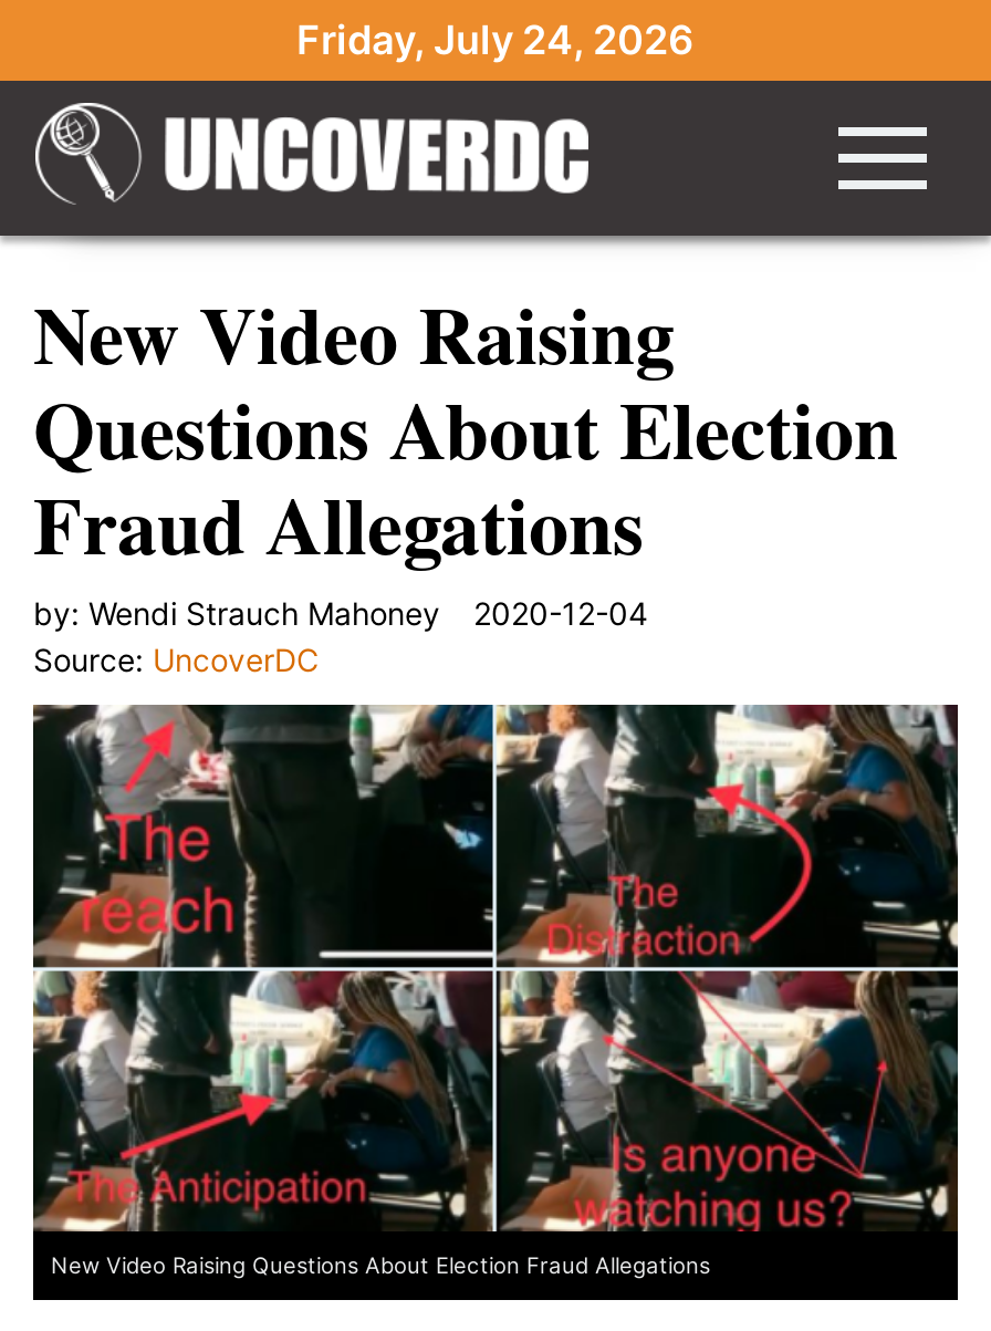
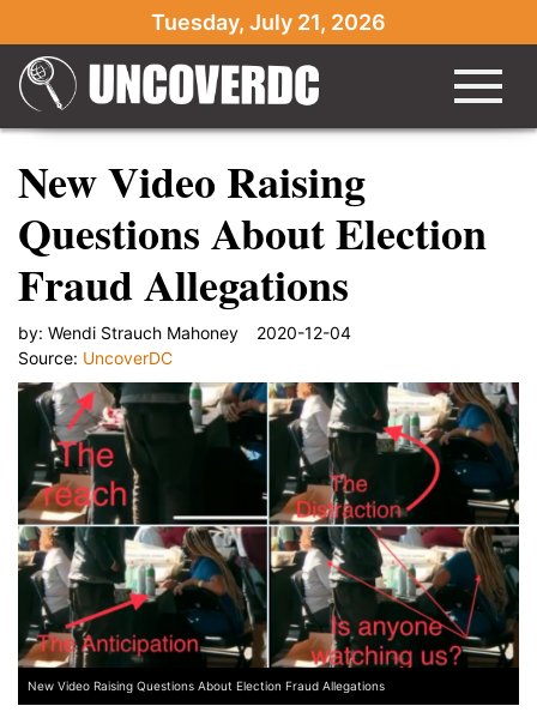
[296,17,695,63] Friday, July 24, 2026 -> [151,10,386,35] Tuesday, July 21, 2026

